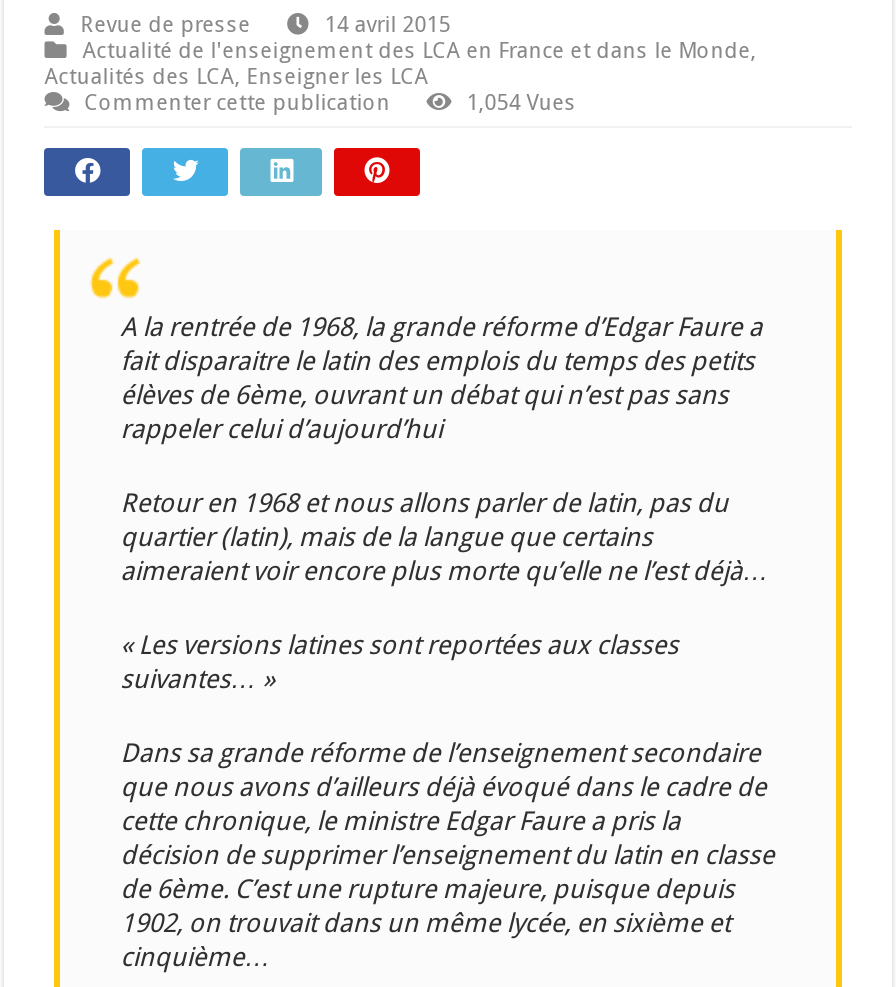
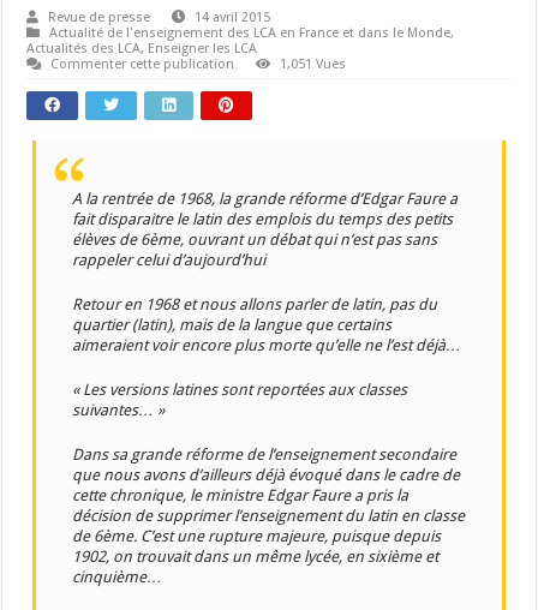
[466,90,576,116] 1,054 Vues -> [280,56,346,72] 1,051 Vues

